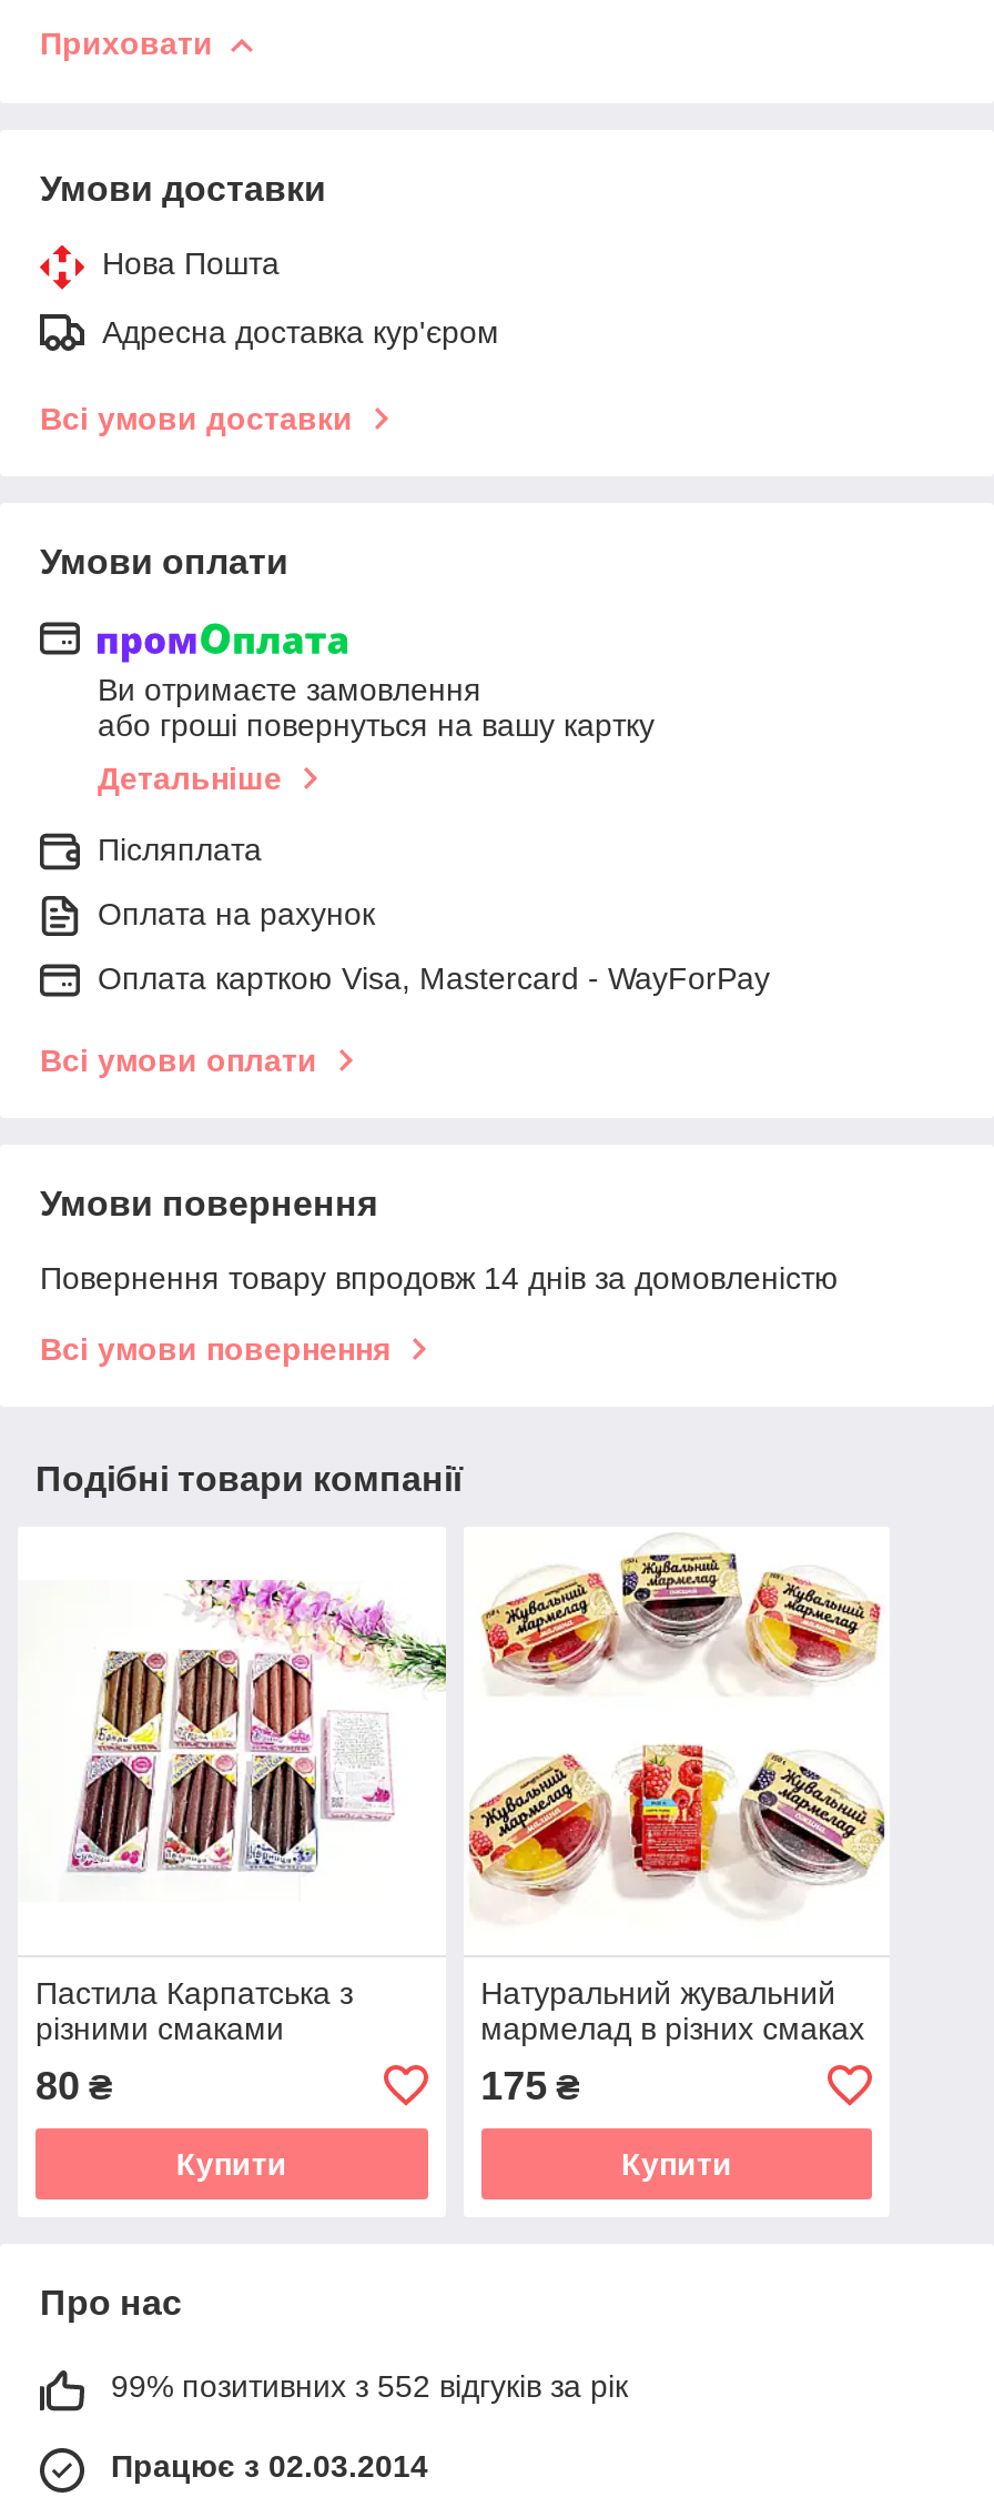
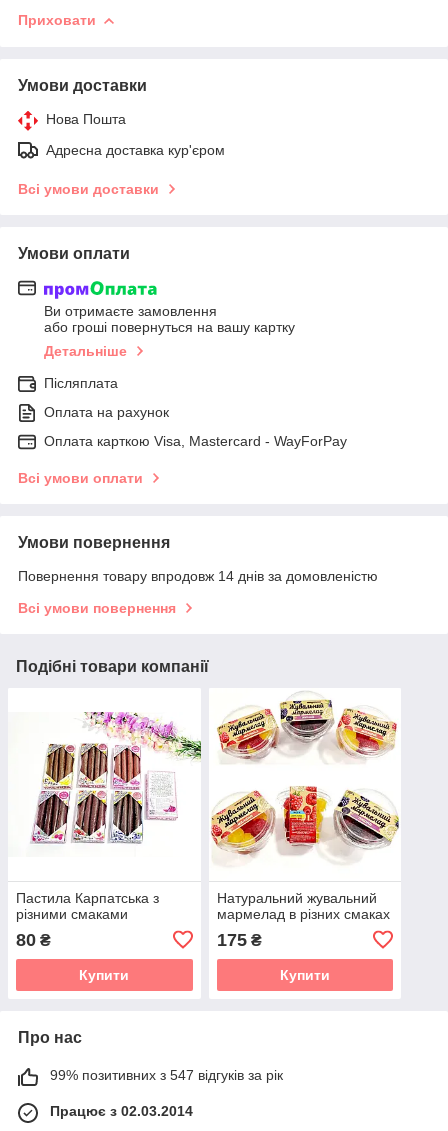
[111,2367,628,2403] 99% позитивних з 552 відгуків за рік -> [50,1067,283,1083] 99% позитивних з 547 відгуків за рік

